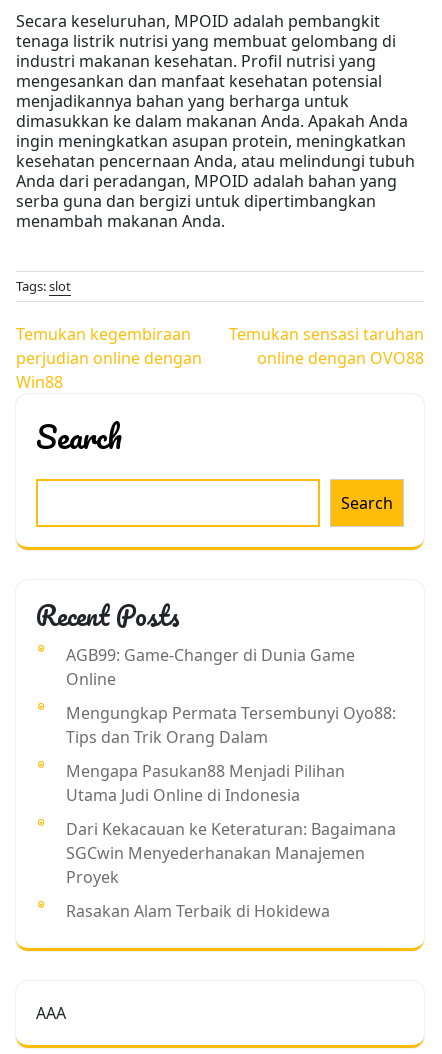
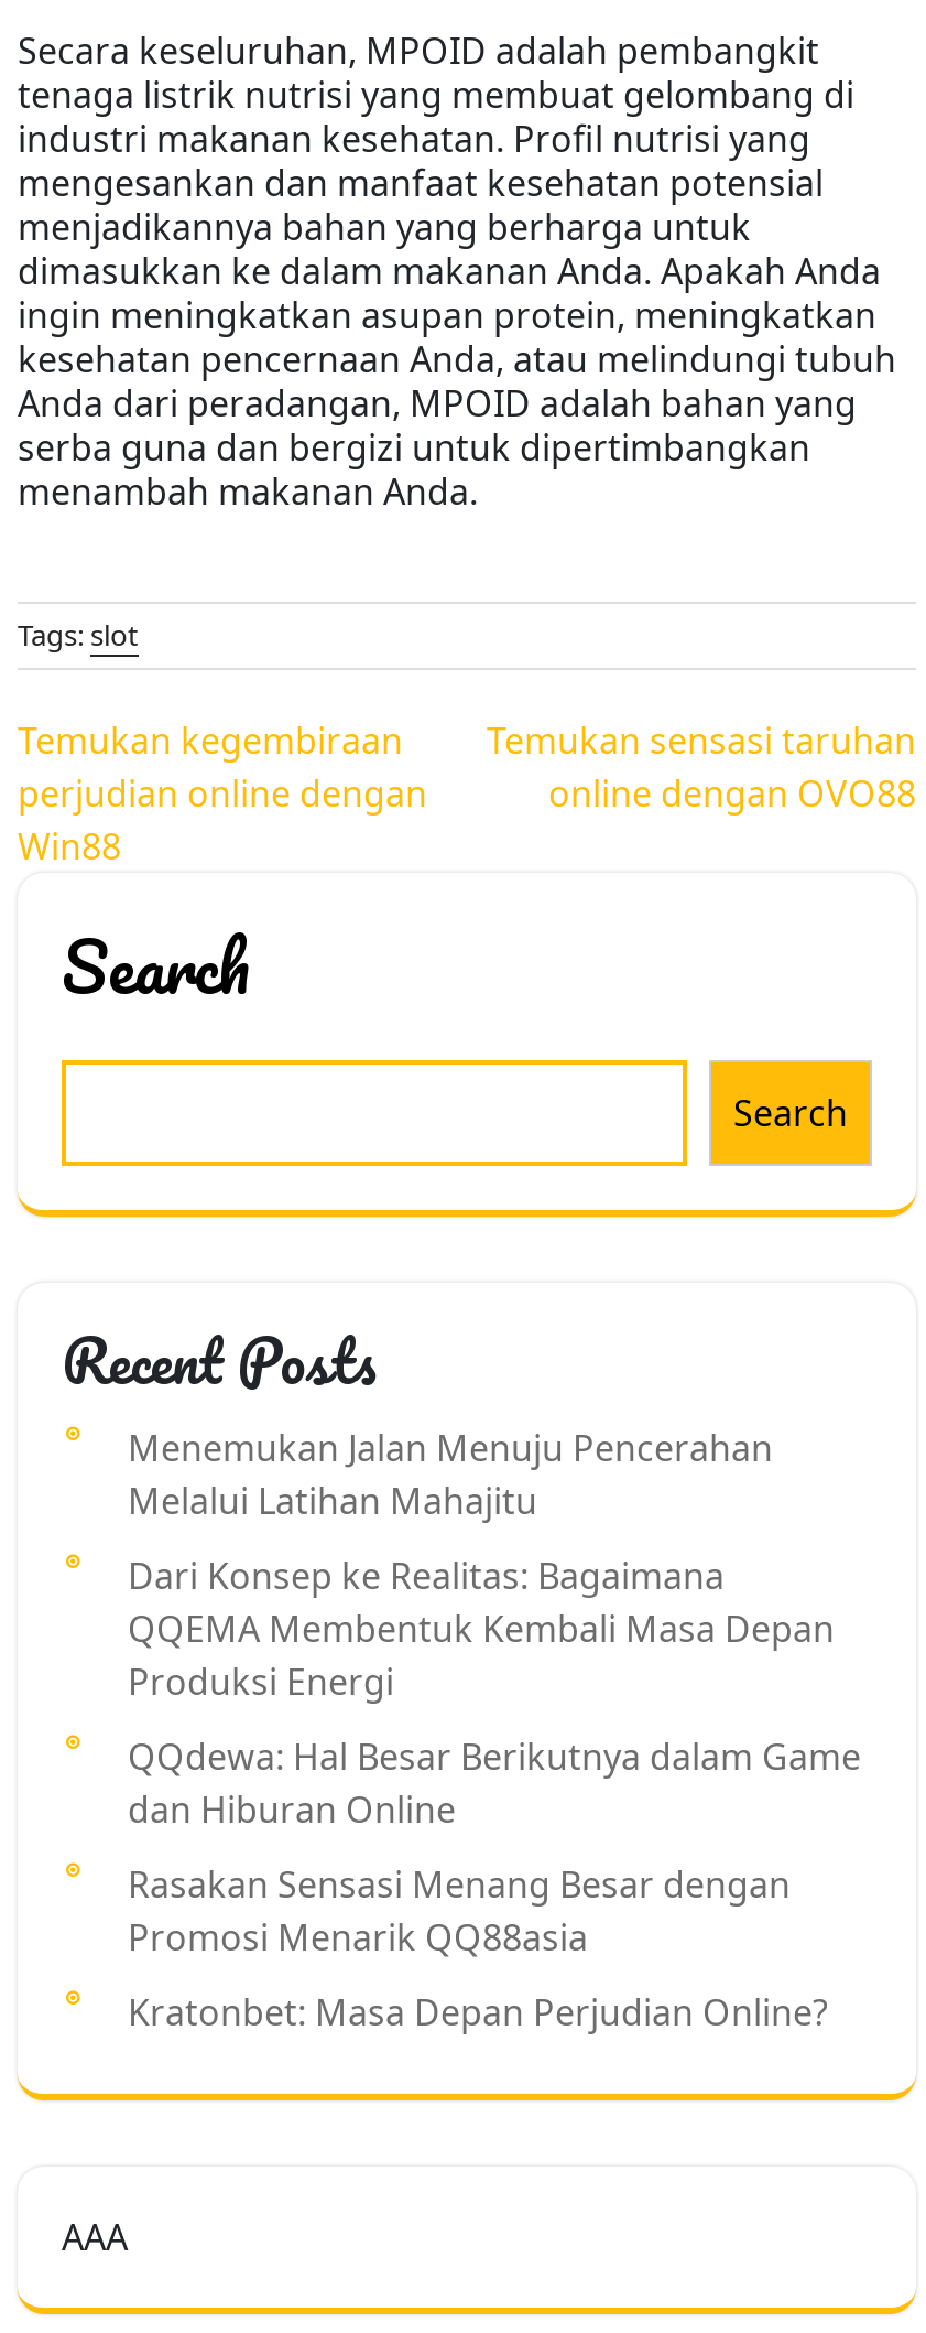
[66,644,355,690] AGB99: Game-Changer di Dunia Game | Online -> [128,1424,773,1525] Menemukan Jalan Menuju Pencerahan | Melalui Latihan Mahajitu
[66,702,396,748] Mengungkap Permata Tersembunyi Oyo88: | Tips dan Trik Orang Dalam -> [128,1552,835,1706] Dari Konsep ke Realitas: Bagaimana | QQEMA Membentuk Kembali Masa Depan | Produksi Energi
[66,760,345,806] Mengapa Pasukan88 Menjadi Pilihan | Utama Judi Online di Indonesia -> [128,1732,861,1834] QQdewa: Hal Besar Berikutnya dalam Game | dan Hiburan Online
[66,818,396,888] Dari Kekacauan ke Keteraturan: Bagaimana | SGCwin Menyederhanakan Manajemen | Proyek -> [128,1860,791,1962] Rasakan Sensasi Menang Besar dengan | Promosi Menarik QQ88asia
[66,900,330,922] Rasakan Alam Terbaik di Hokidewa -> [128,1988,828,2037] Kratonbet: Masa Depan Perjudian Online?

